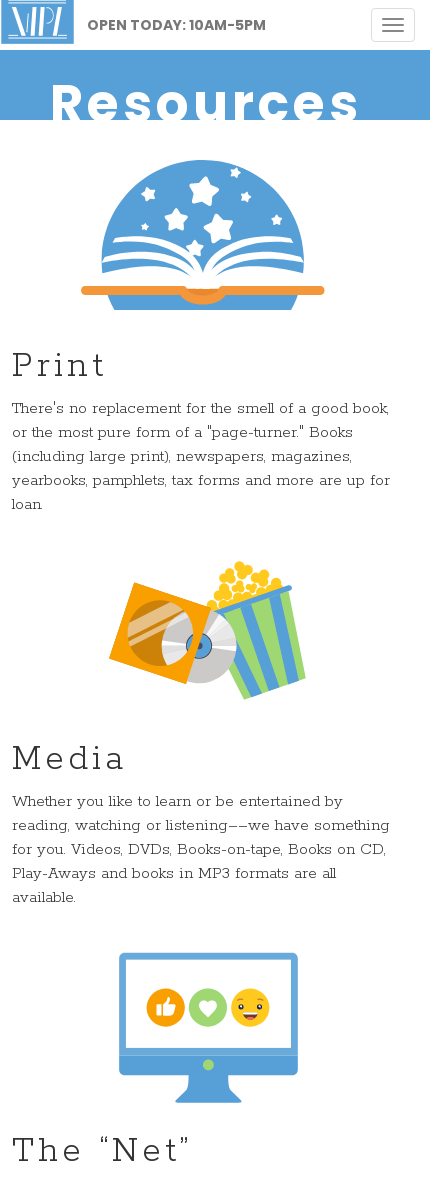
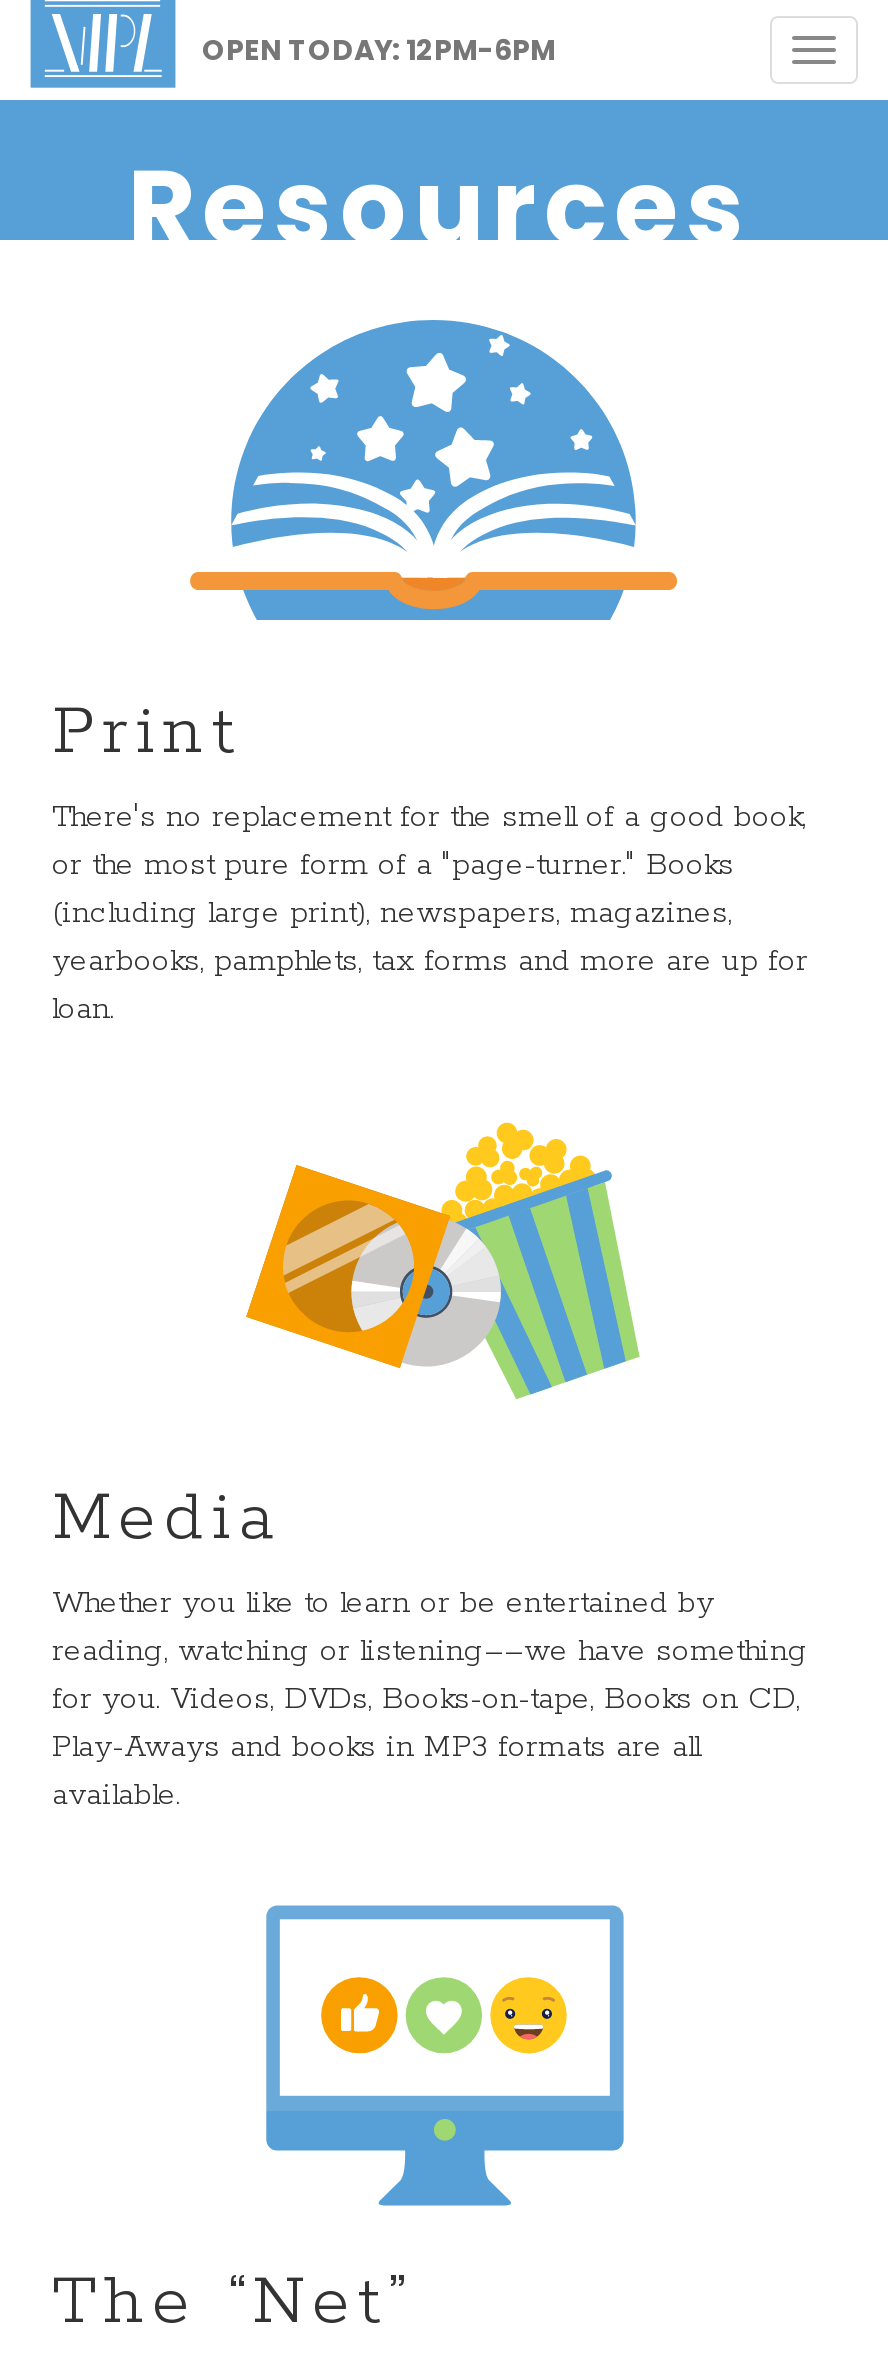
[87,15,266,35] OPEN TODAY: 10AM-5PM -> [202,30,556,70] OPEN TODAY: 12PM-6PM

